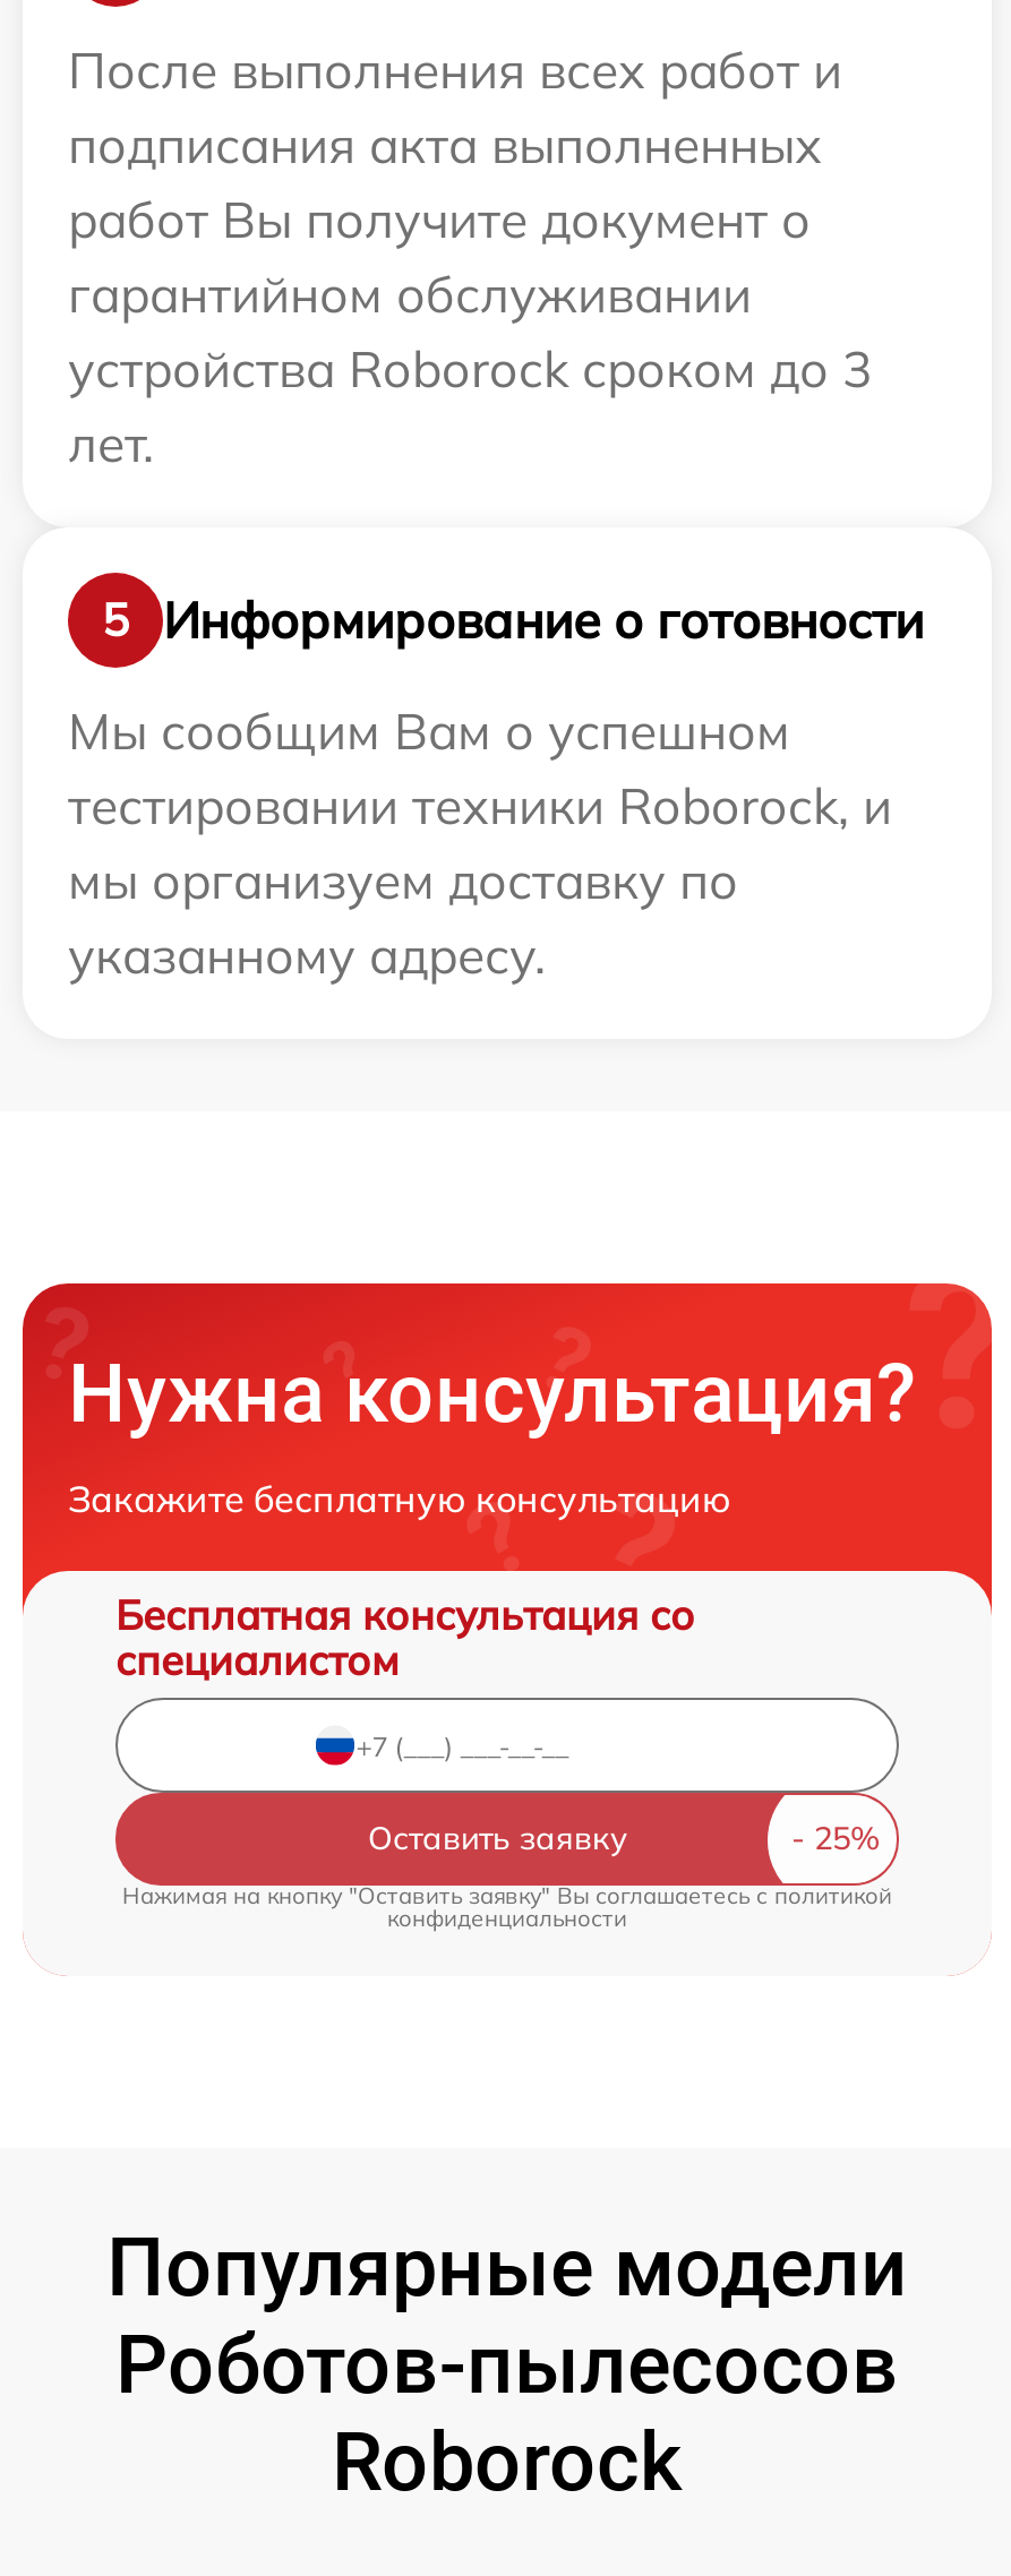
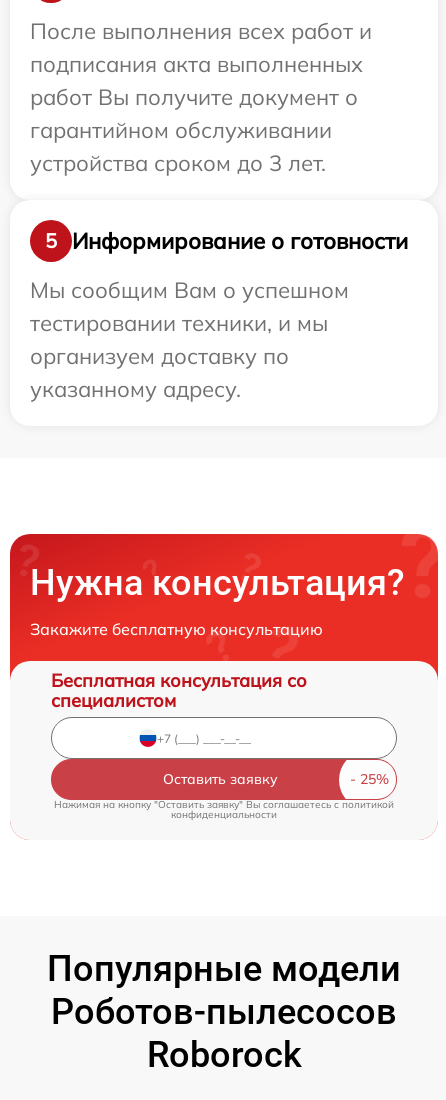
[68,338,872,476] устройства Roborock сроком до 3 | лет. -> [30,149,326,177] устройства сроком до 3 лет.
[68,775,892,913] тестировании техники Roborock, и | мы организуем доставку по -> [30,309,328,370] тестировании техники, и мы | организуем доставку по

